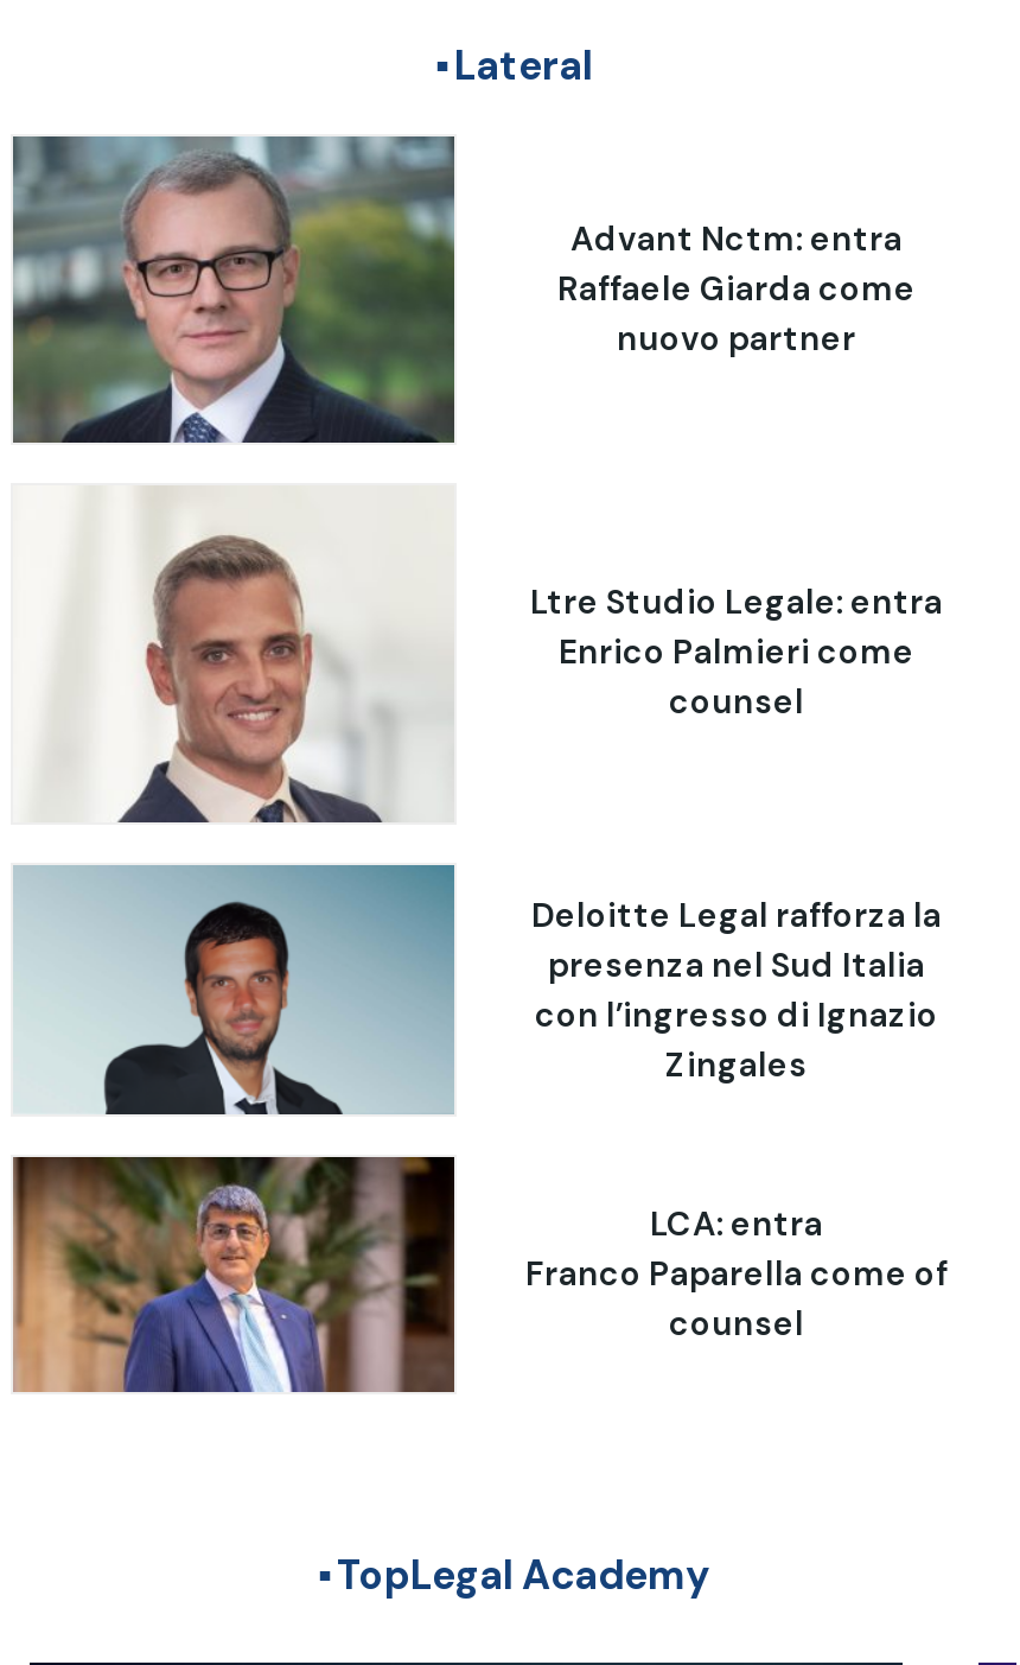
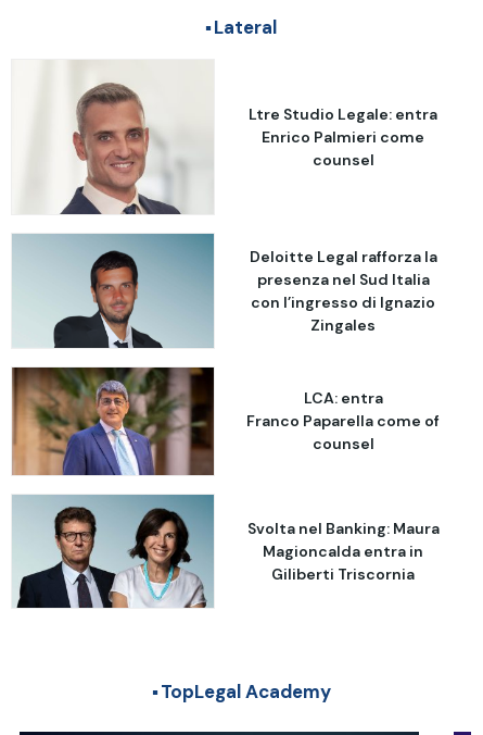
[11,134,457,445] [image] -> none
[557,216,916,359] Advant Nctm: entra | Raffaele Giarda come | nuovo partner -> none
moved [94,582,948,1344] -> [49,104,440,453]: [image] | Ltre Studio Legale: entra | Enrico Palmieri come | ... | Franco Paparella come of | counsel
none -> [12,494,439,609] [image] | Svolta nel Banking: Maura | Magioncalda entra in | Giliberti Triscornia

